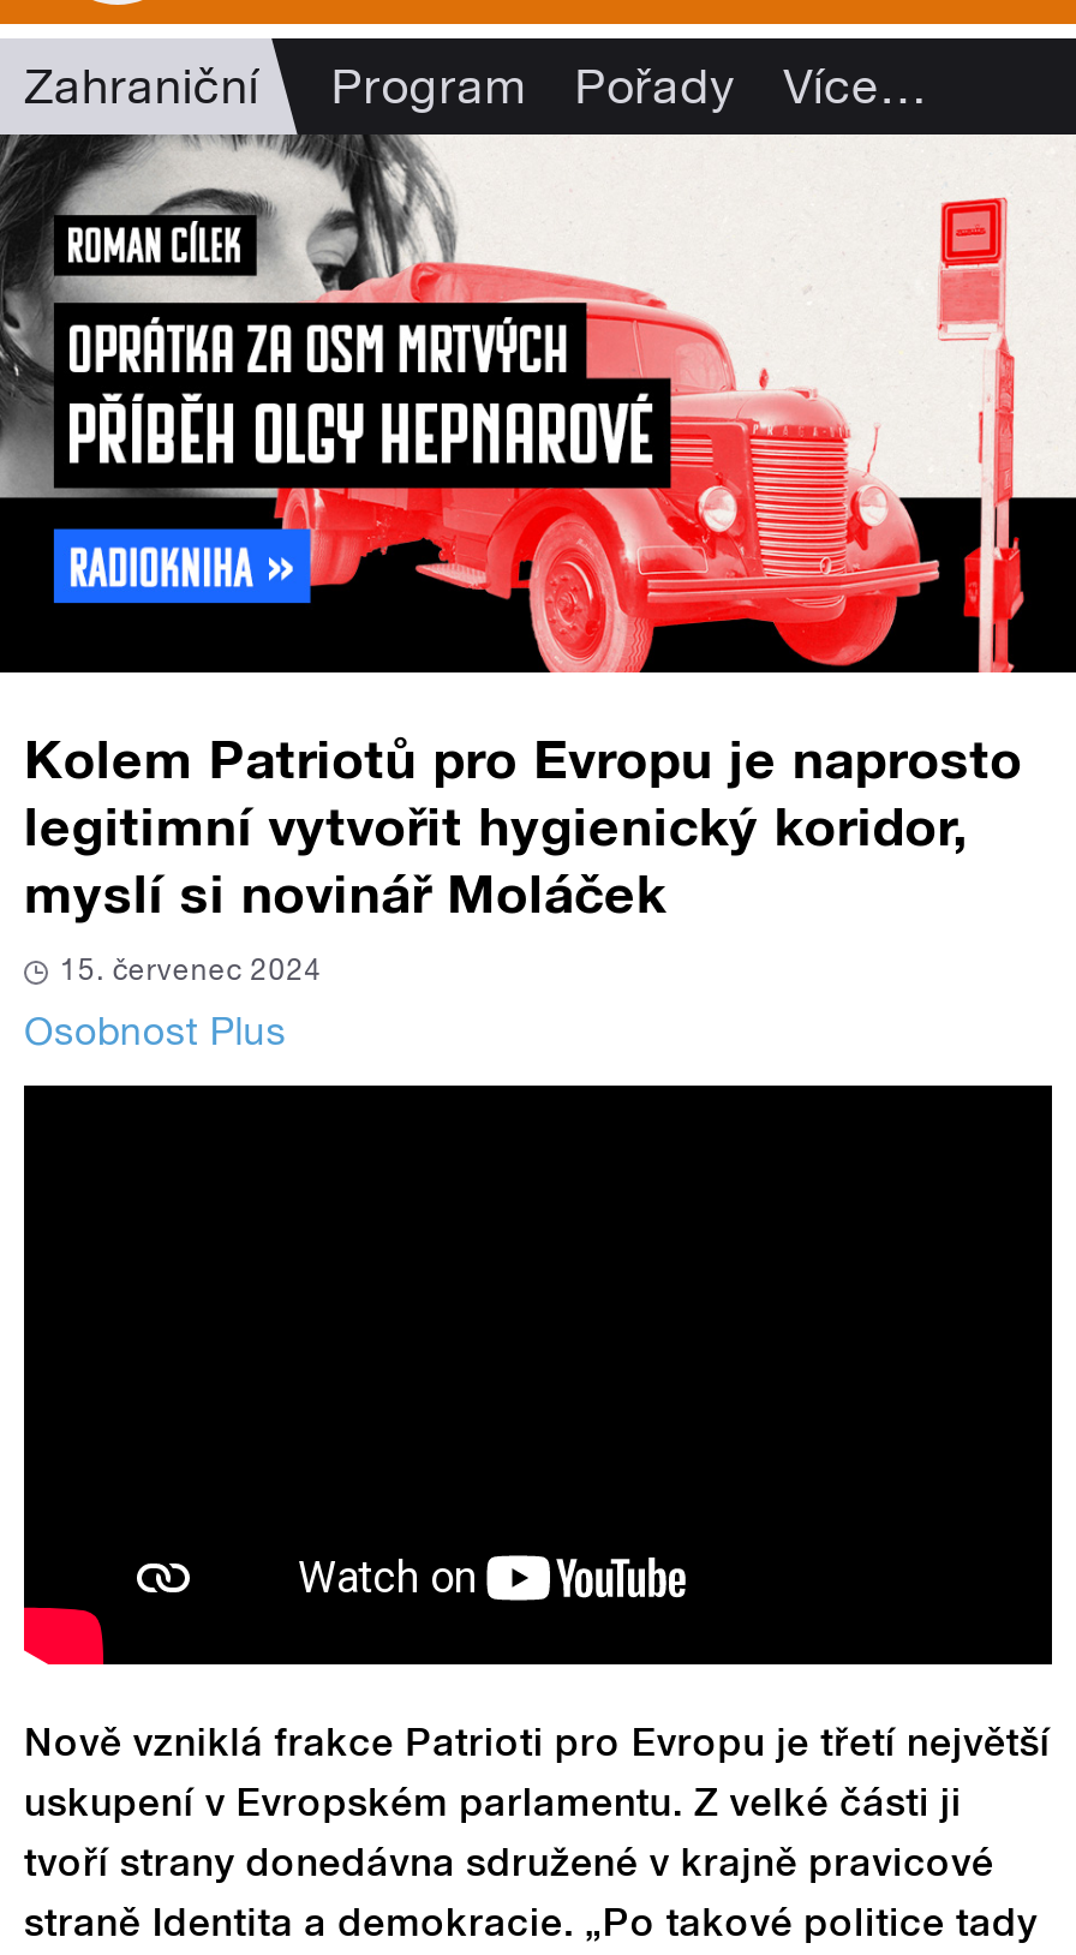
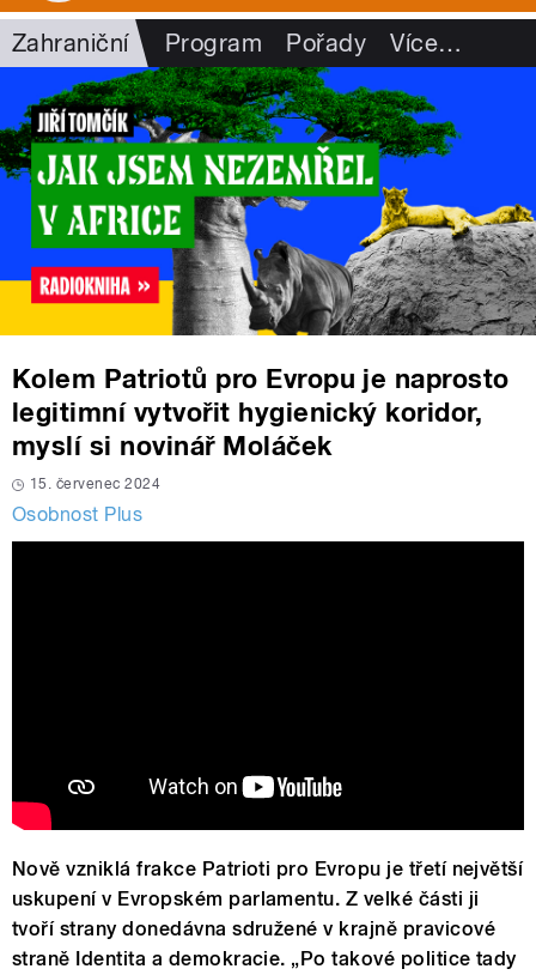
[7,132,1069,675] [image] -> [4,66,532,337] [image]

